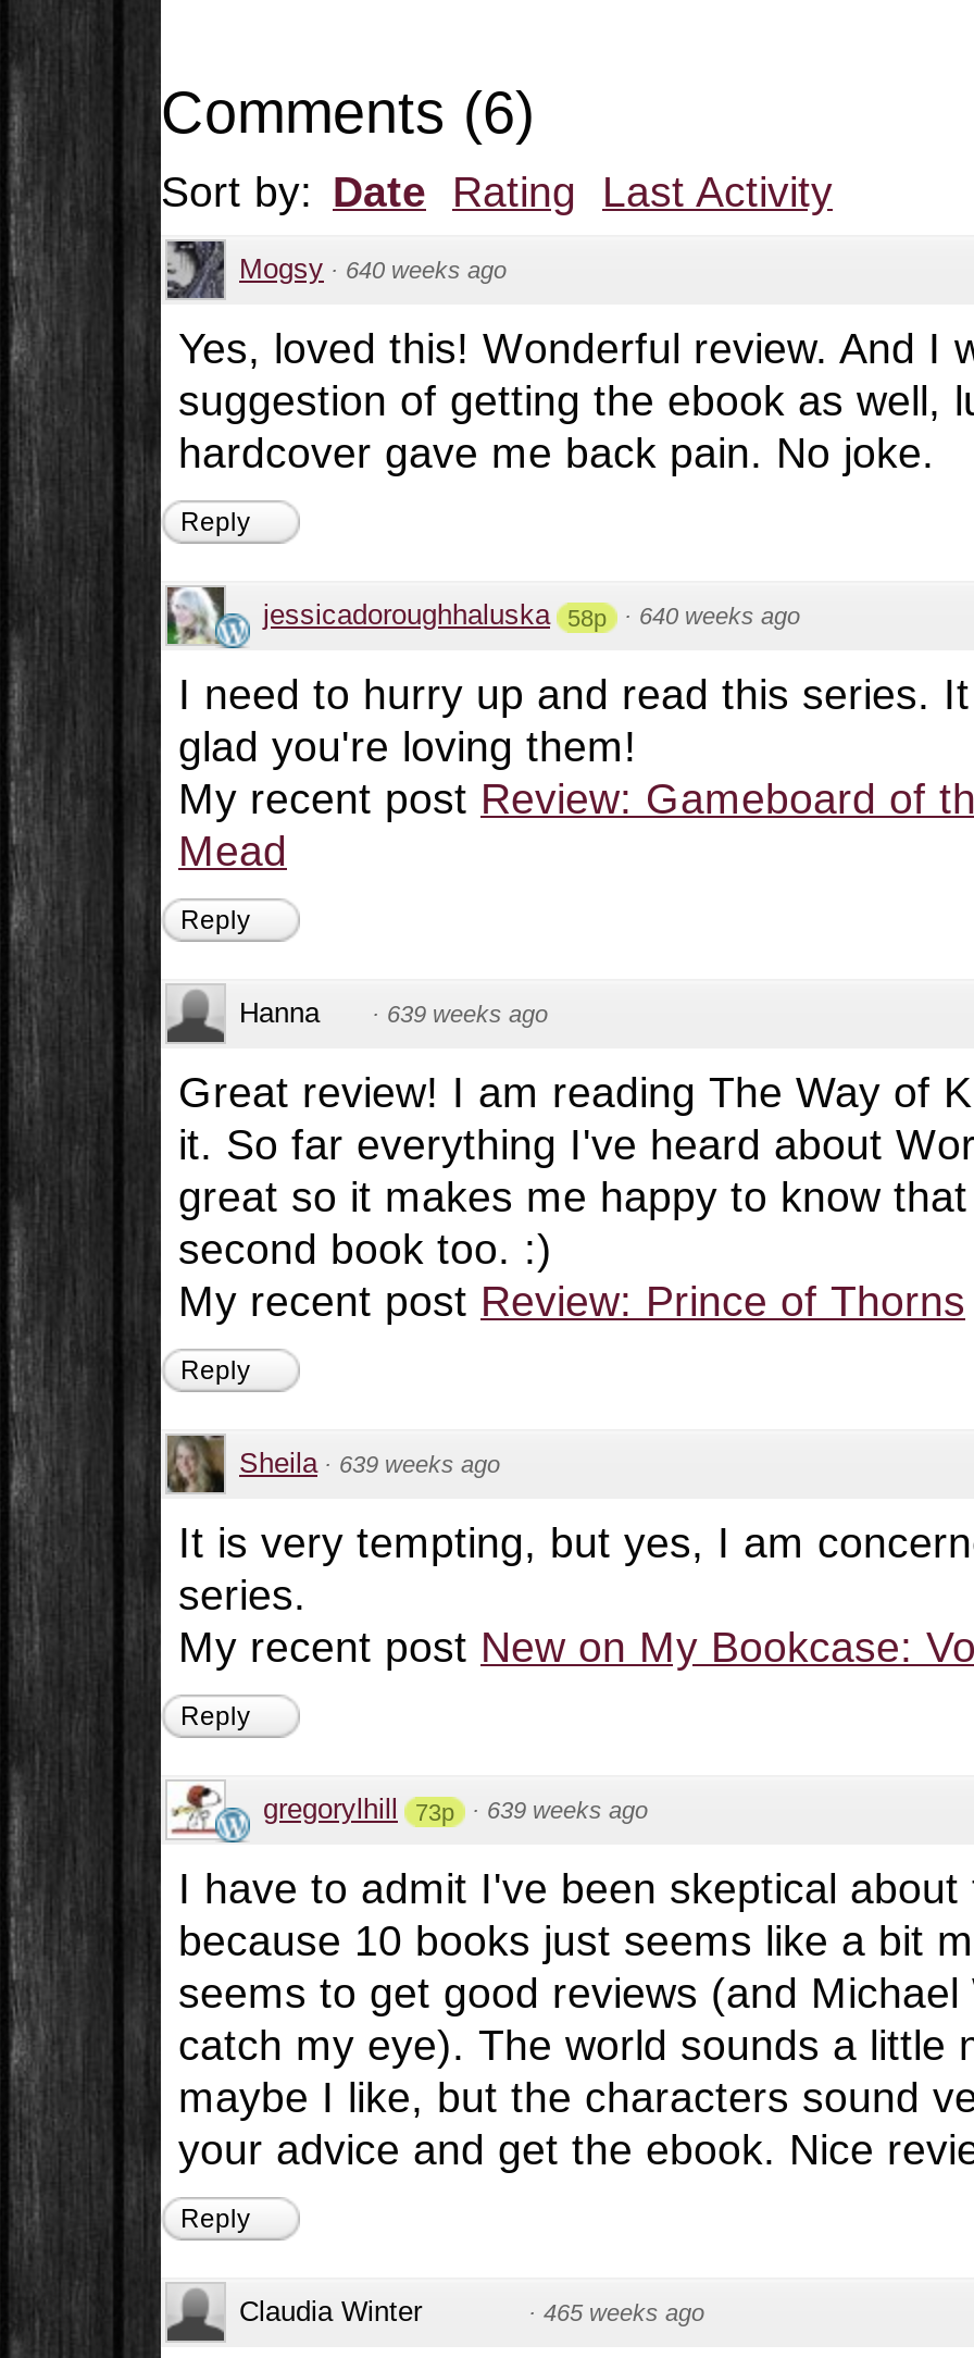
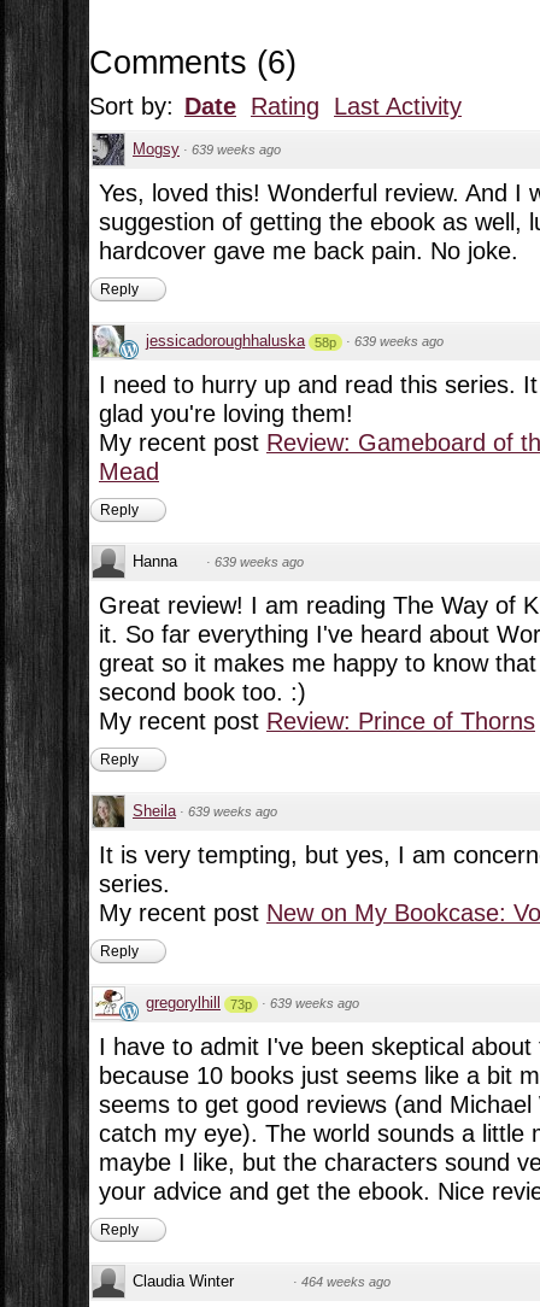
[239,253,507,285] Mogsy · 640 weeks ago -> [133,140,281,158] Mogsy · 639 weeks ago
[263,599,800,631] jessicadoroughhaluska 58p · 640 weeks ago -> [146,332,444,350] jessicadoroughhaluska 58p · 639 weeks ago
[528,2300,704,2326] · 465 weeks ago -> [293,1275,391,1289] · 464 weeks ago

